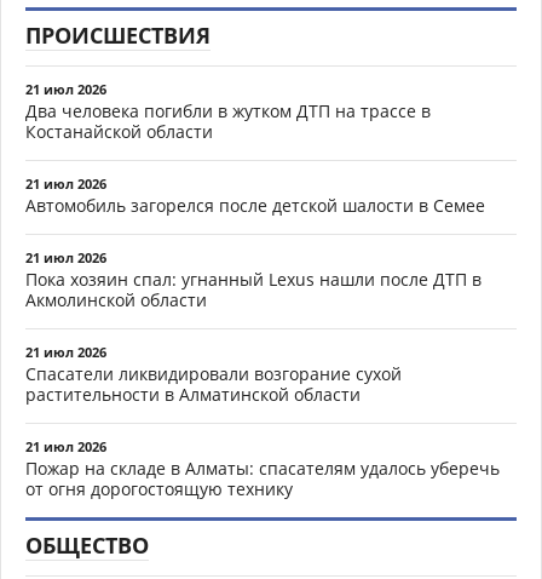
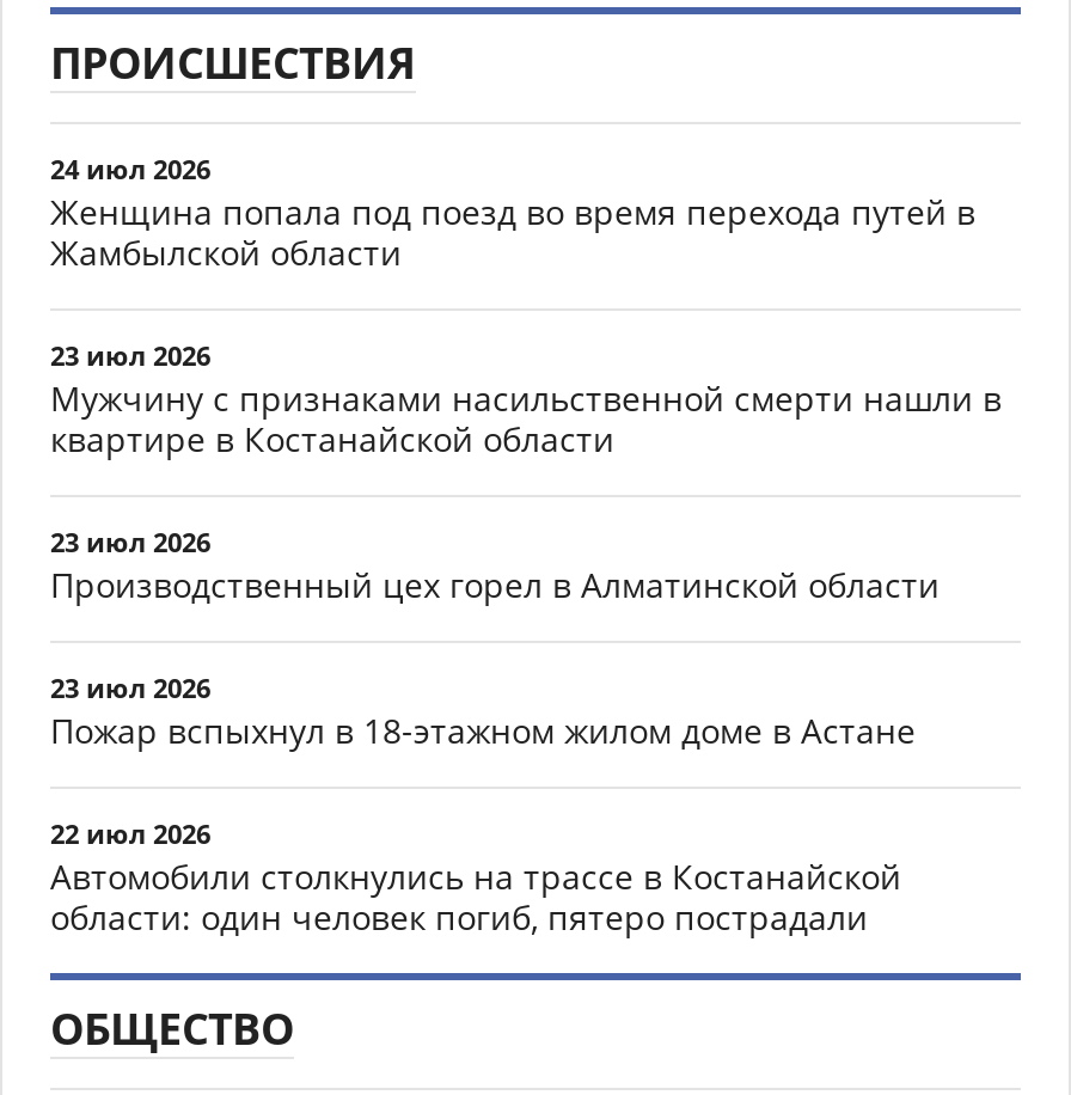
[25,80,431,143] 21 июл 2026 | Два человека погибли в жутком ДТП на трассе в | Костанайской области -> [50,150,975,274] 24 июл 2026 | Женщина попала под поезд во время перехода путей в | Жамбылской области
[25,174,485,217] 21 июл 2026 | Автомобиль загорелся после детской шалости в Семее -> [50,337,1002,461] 23 июл 2026 | Мужчину с признаками насильственной смерти нашли в | квартире в Костанайской области
[25,248,482,311] 21 июл 2026 | Пока хозяин спал: угнанный Lexus нашли после ДТП в | Акмолинской области -> [50,523,940,607] 23 июл 2026 | Производственный цех горел в Алматинской области
[25,343,402,406] 21 июл 2026 | Спасатели ликвидировали возгорание сухой | растительности в Алматинской области -> [50,669,916,753] 23 июл 2026 | Пожар вспыхнул в 18-этажном жилом доме в Астане
[25,437,500,500] 21 июл 2026 | Пожар на складе в Алматы: спасателям удалось уберечь | от огня дорогостоящую технику -> [50,815,901,939] 22 июл 2026 | Автомобили столкнулись на трассе в Костанайской | области: один человек погиб, пятеро пострадали

